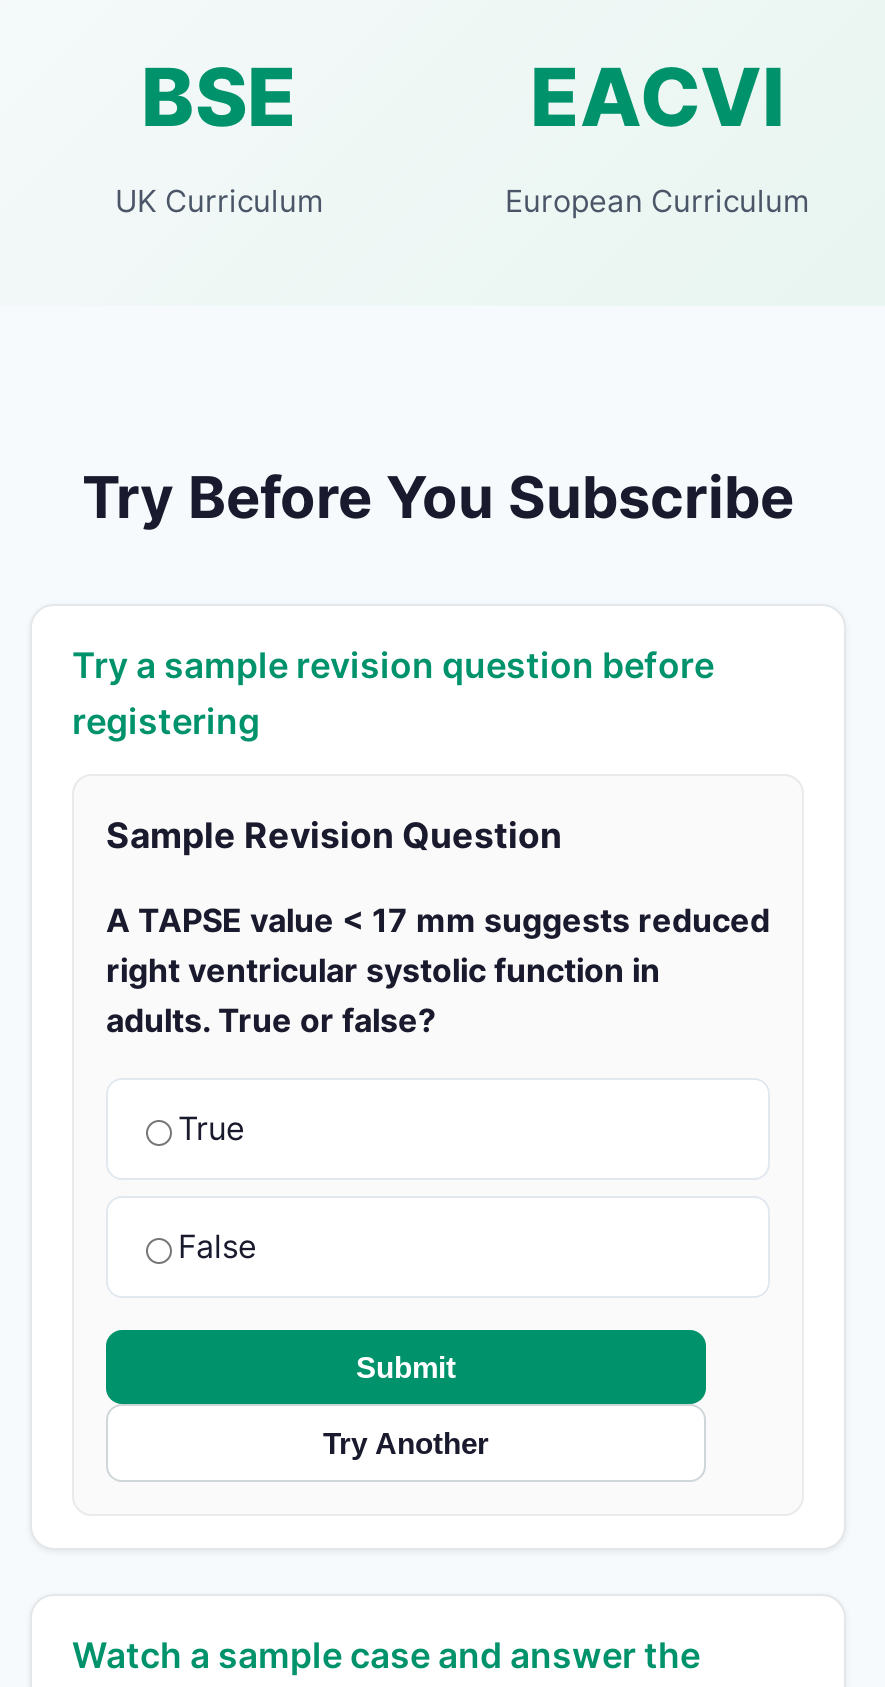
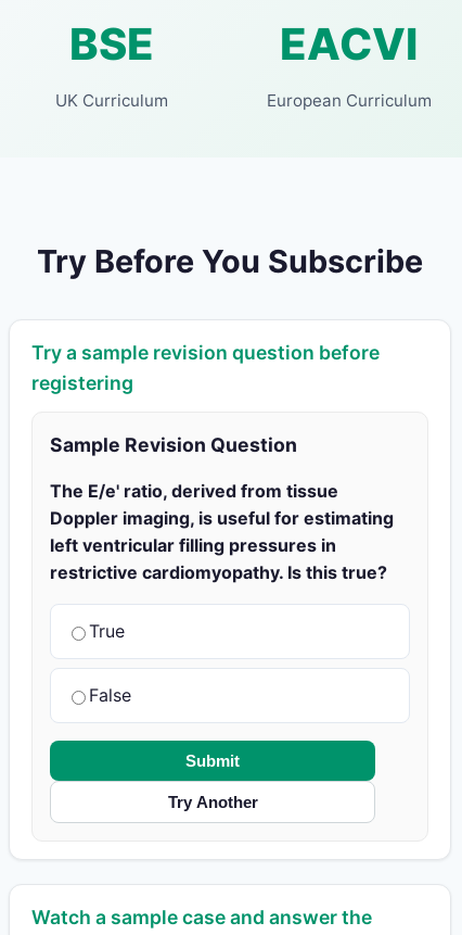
[106,901,770,1041] A TAPSE value < 17 mm suggests reduced | right ventricular systolic function in | adults. True or false? -> [50,481,394,584] The E/e' ratio, derived from tissue | Doppler imaging, is useful for estimating | left ventricular filling pressures in | restrictive cardiomyopathy. Is this true?

